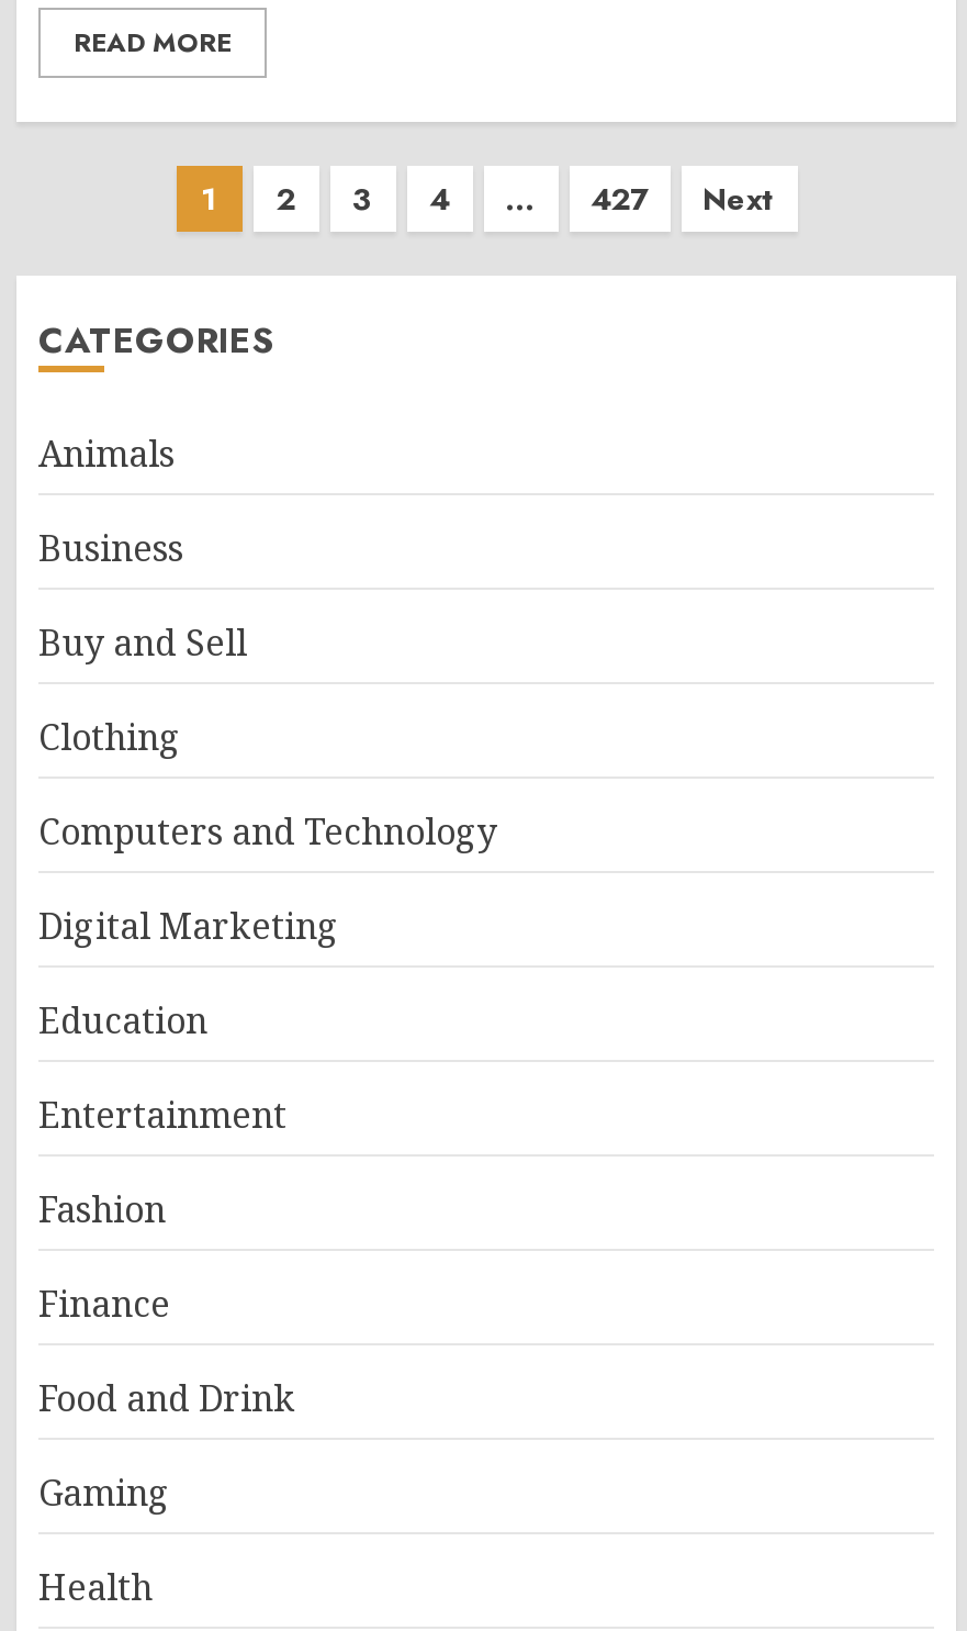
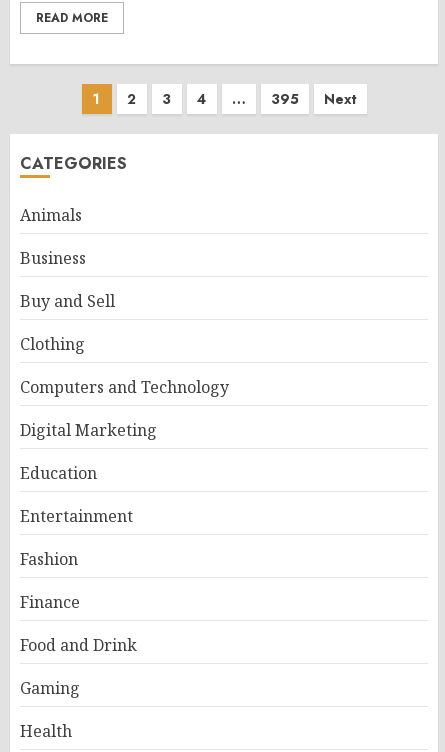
[591,177,648,221] 427 -> [270,89,298,109] 395

